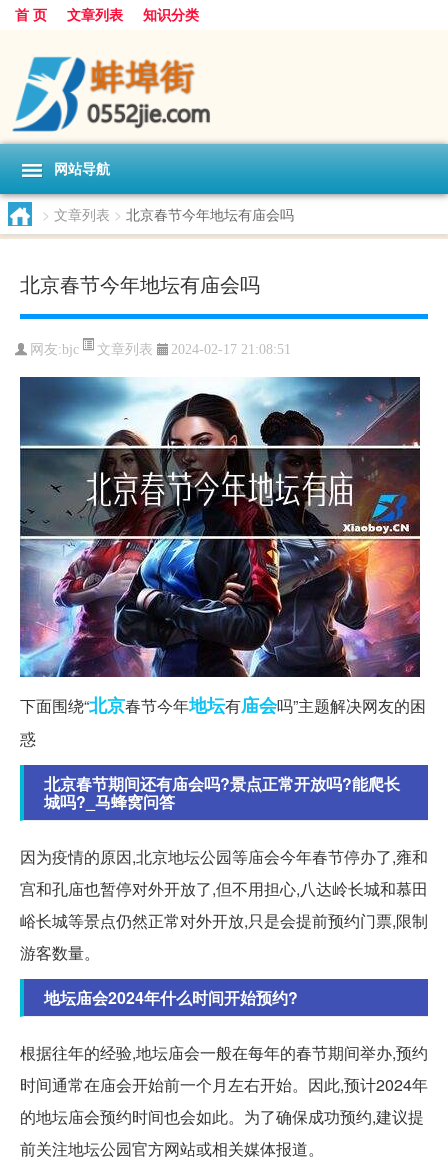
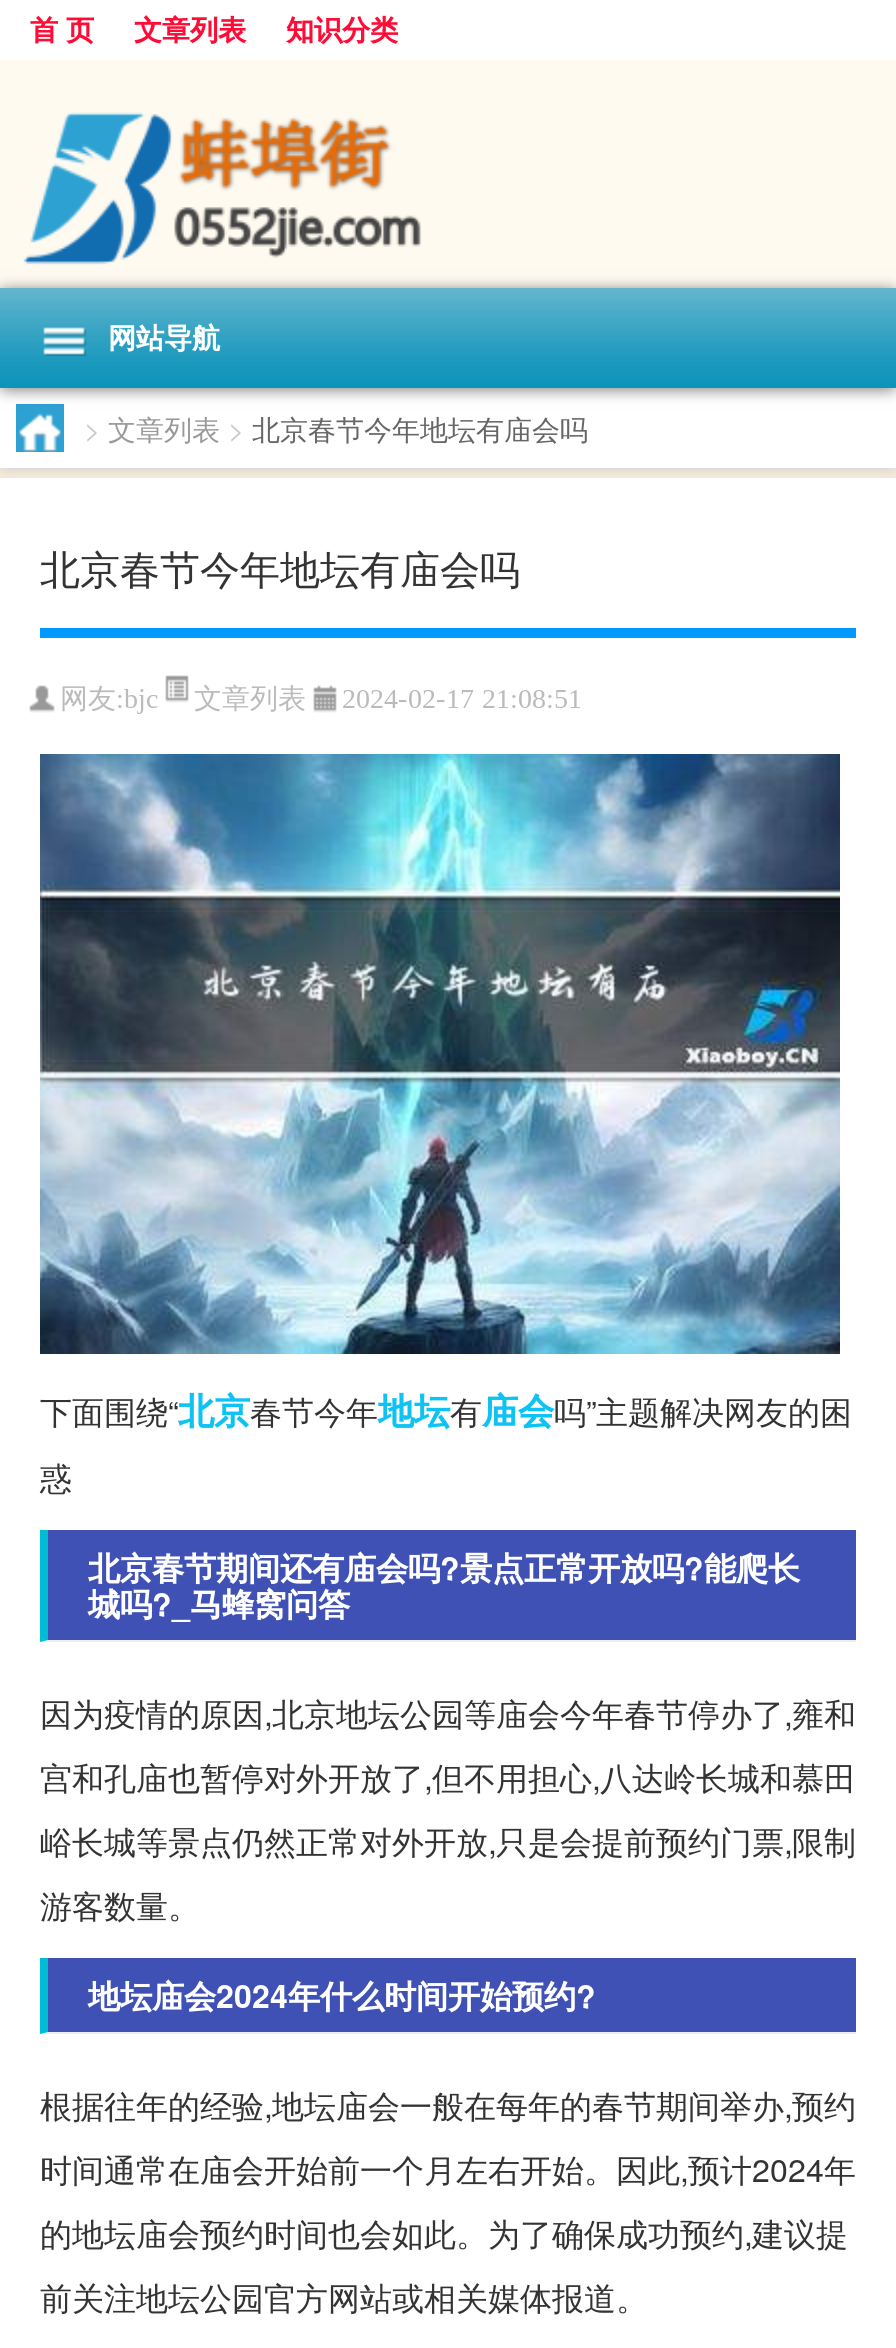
[19,377,421,678] [image] -> [38,752,842,1356] [image]

